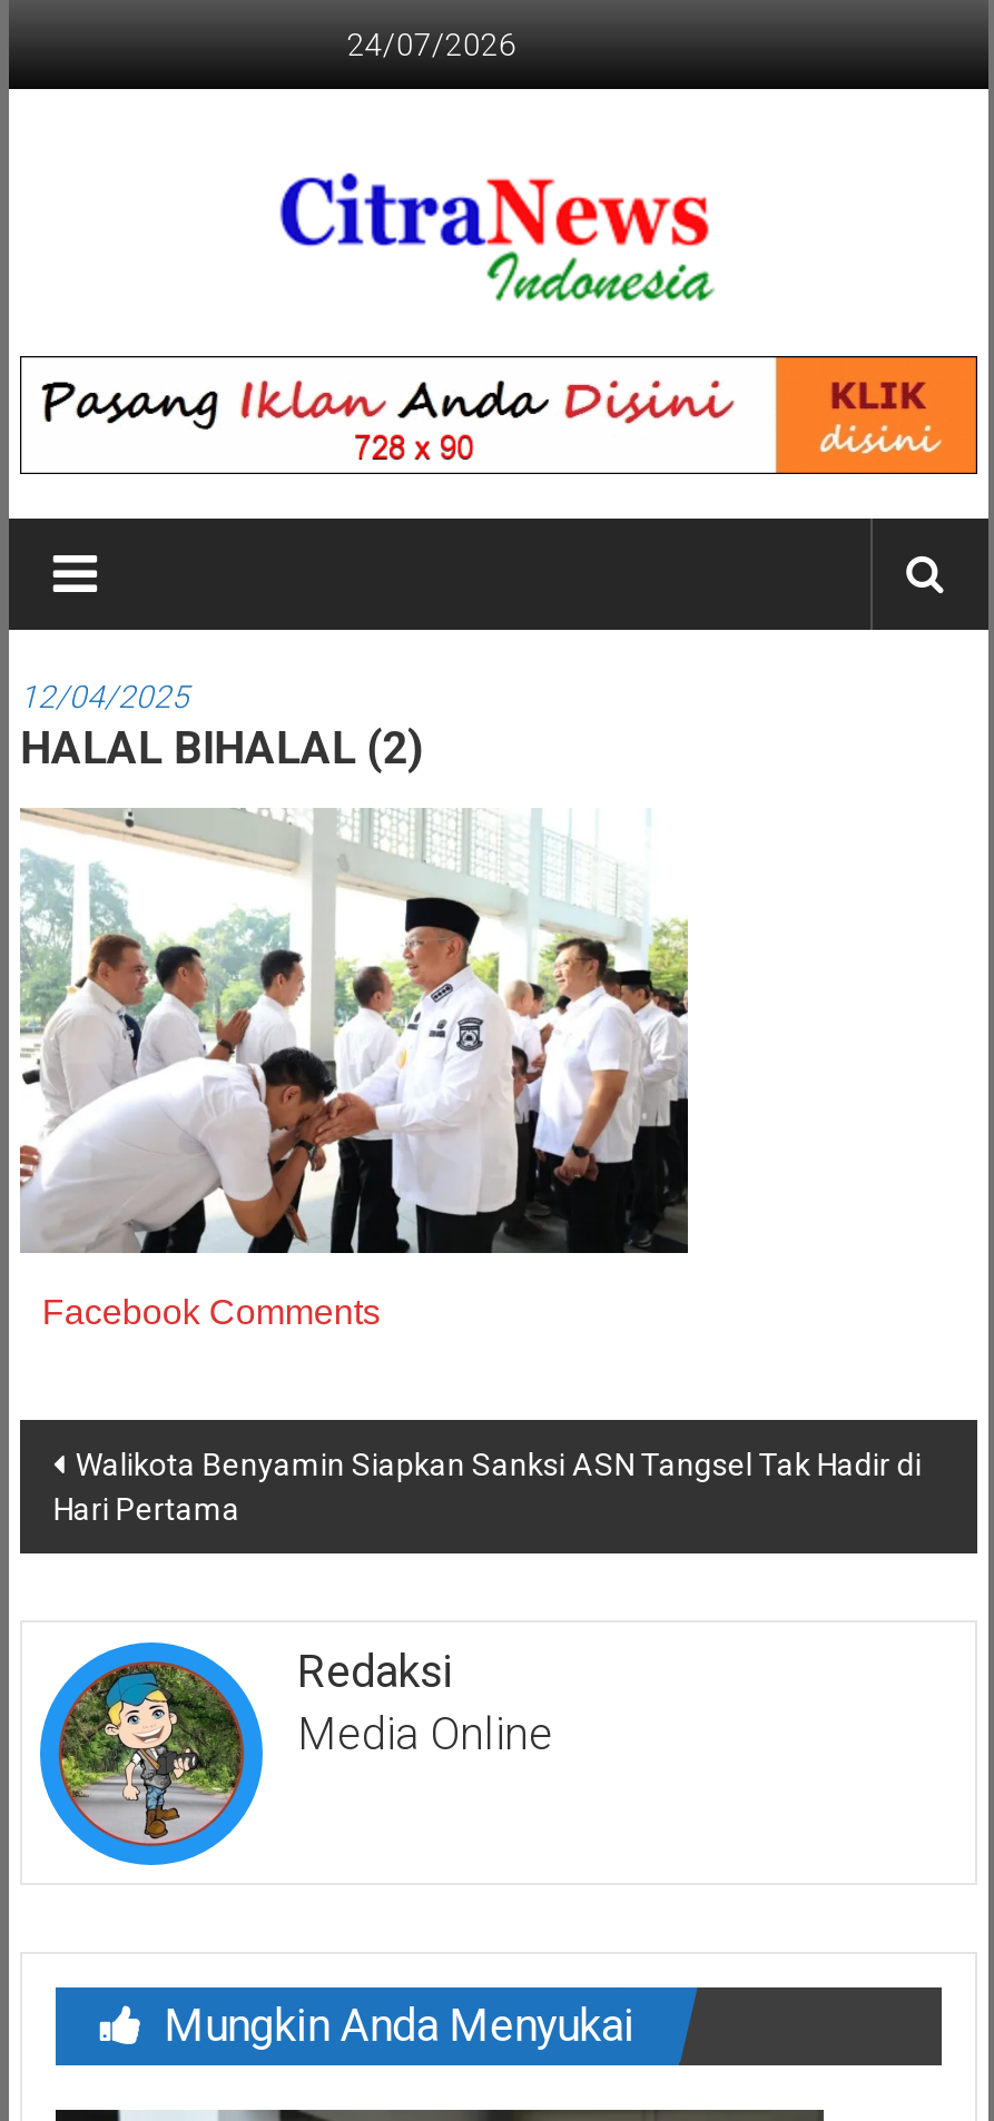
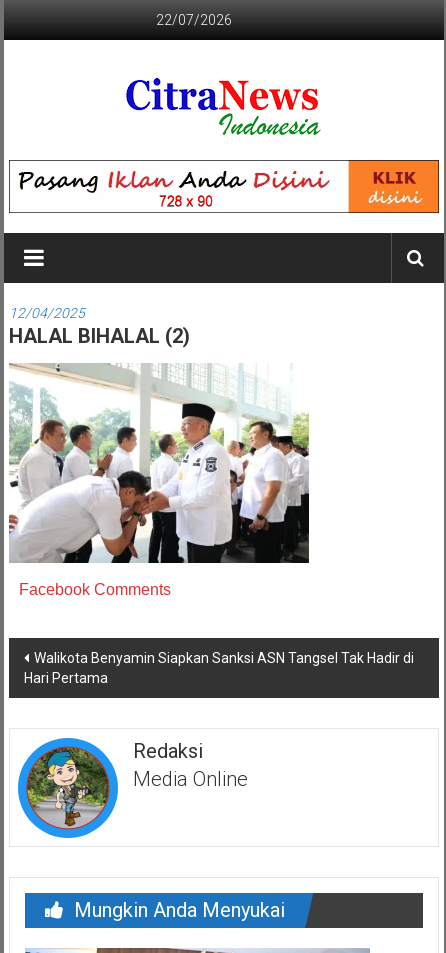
[347,27,516,62] 24/07/2026 -> [156,12,232,28] 22/07/2026

